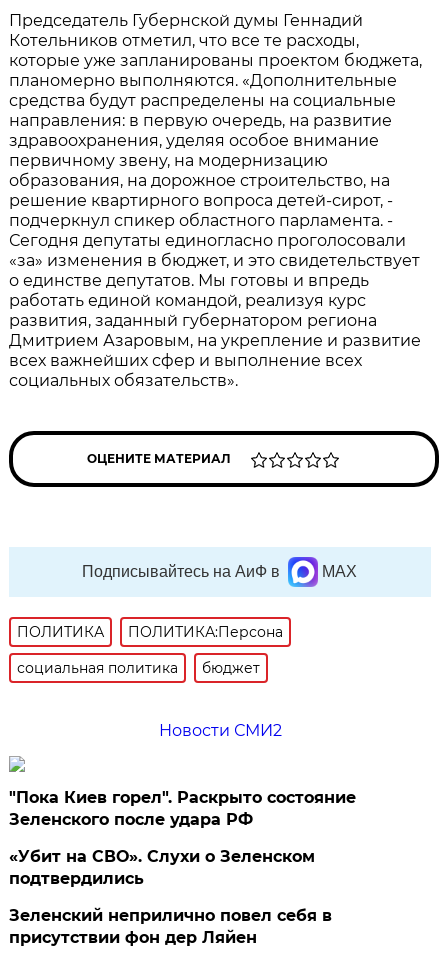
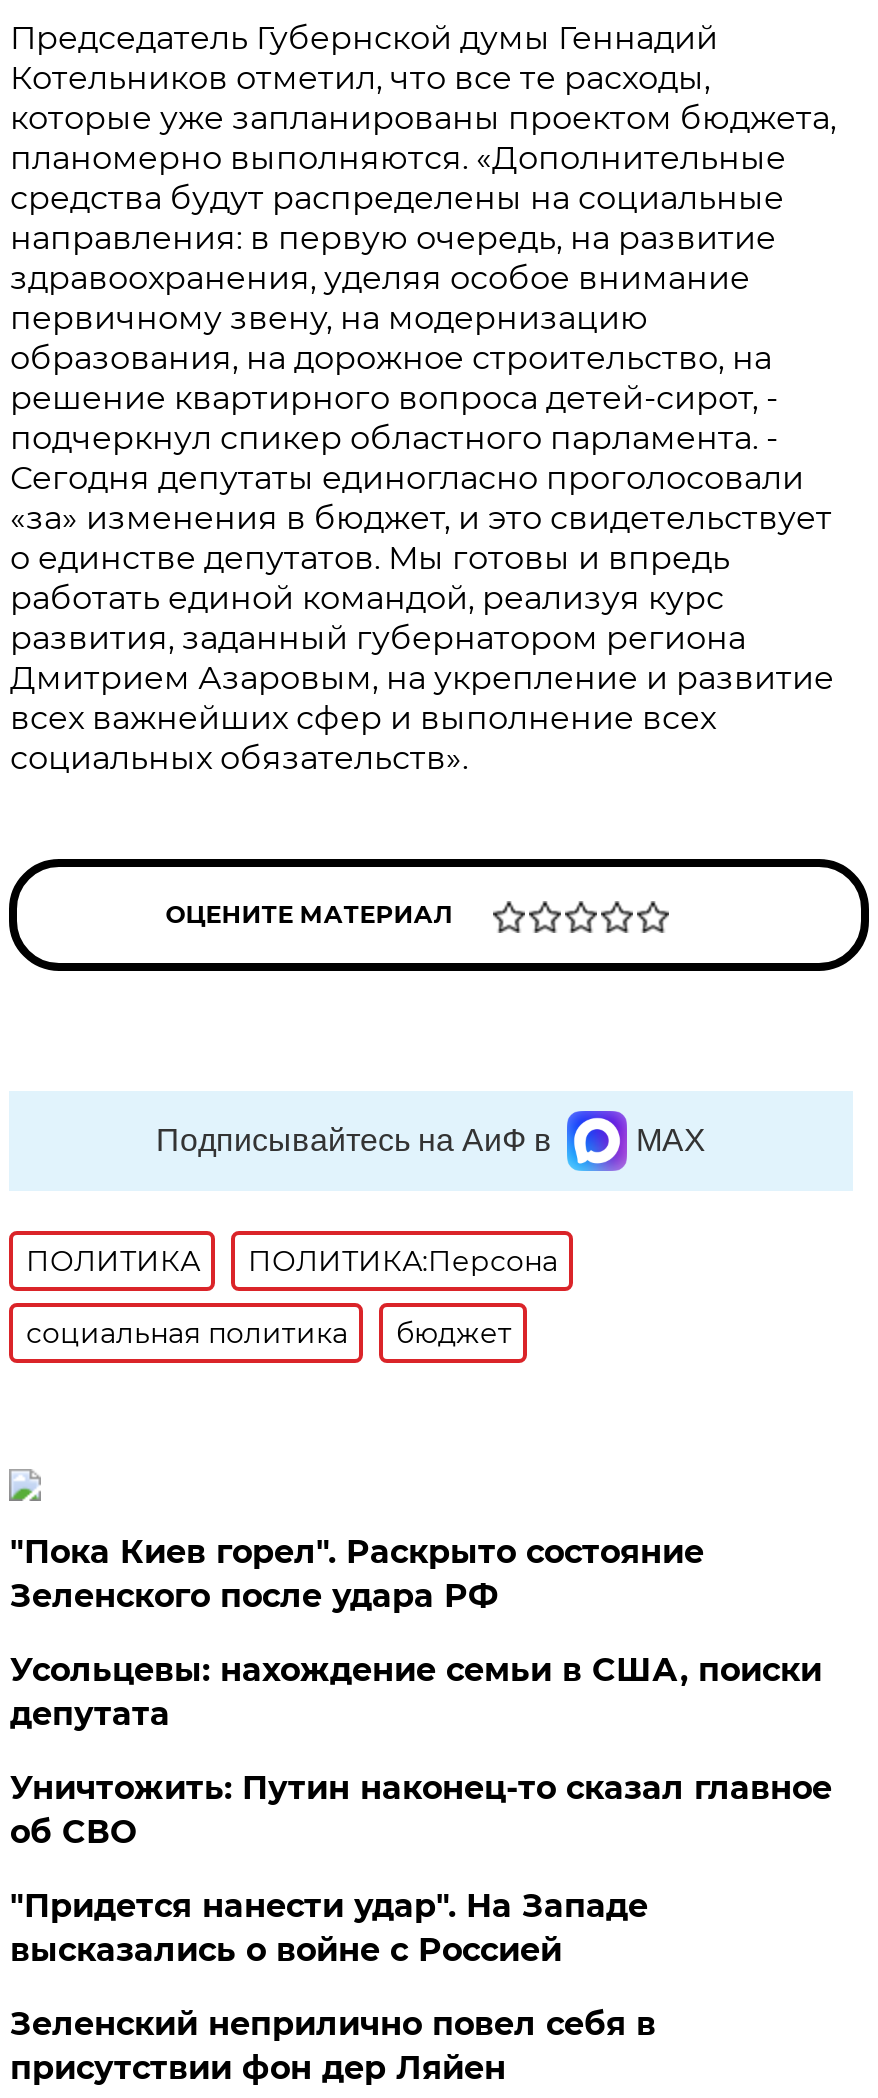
[159,721,282,740] Новости СМИ2 -> none
moved [9,788,356,829] -> [10,1533,704,1615]: "Пока Киев горел". Раскрыто состояние | Зеленского после удара РФ
[9,847,315,888] «Убит на СВО». Слухи о Зеленском | подтвердились -> [10,1651,832,1969] Усольцевы: нахождение семьи в США, поиски | депутата | Уничтожить: Путин наконец-то сказал главное | об СВО | "Придется нанести удар". На Западе | высказались о войне с Россией

